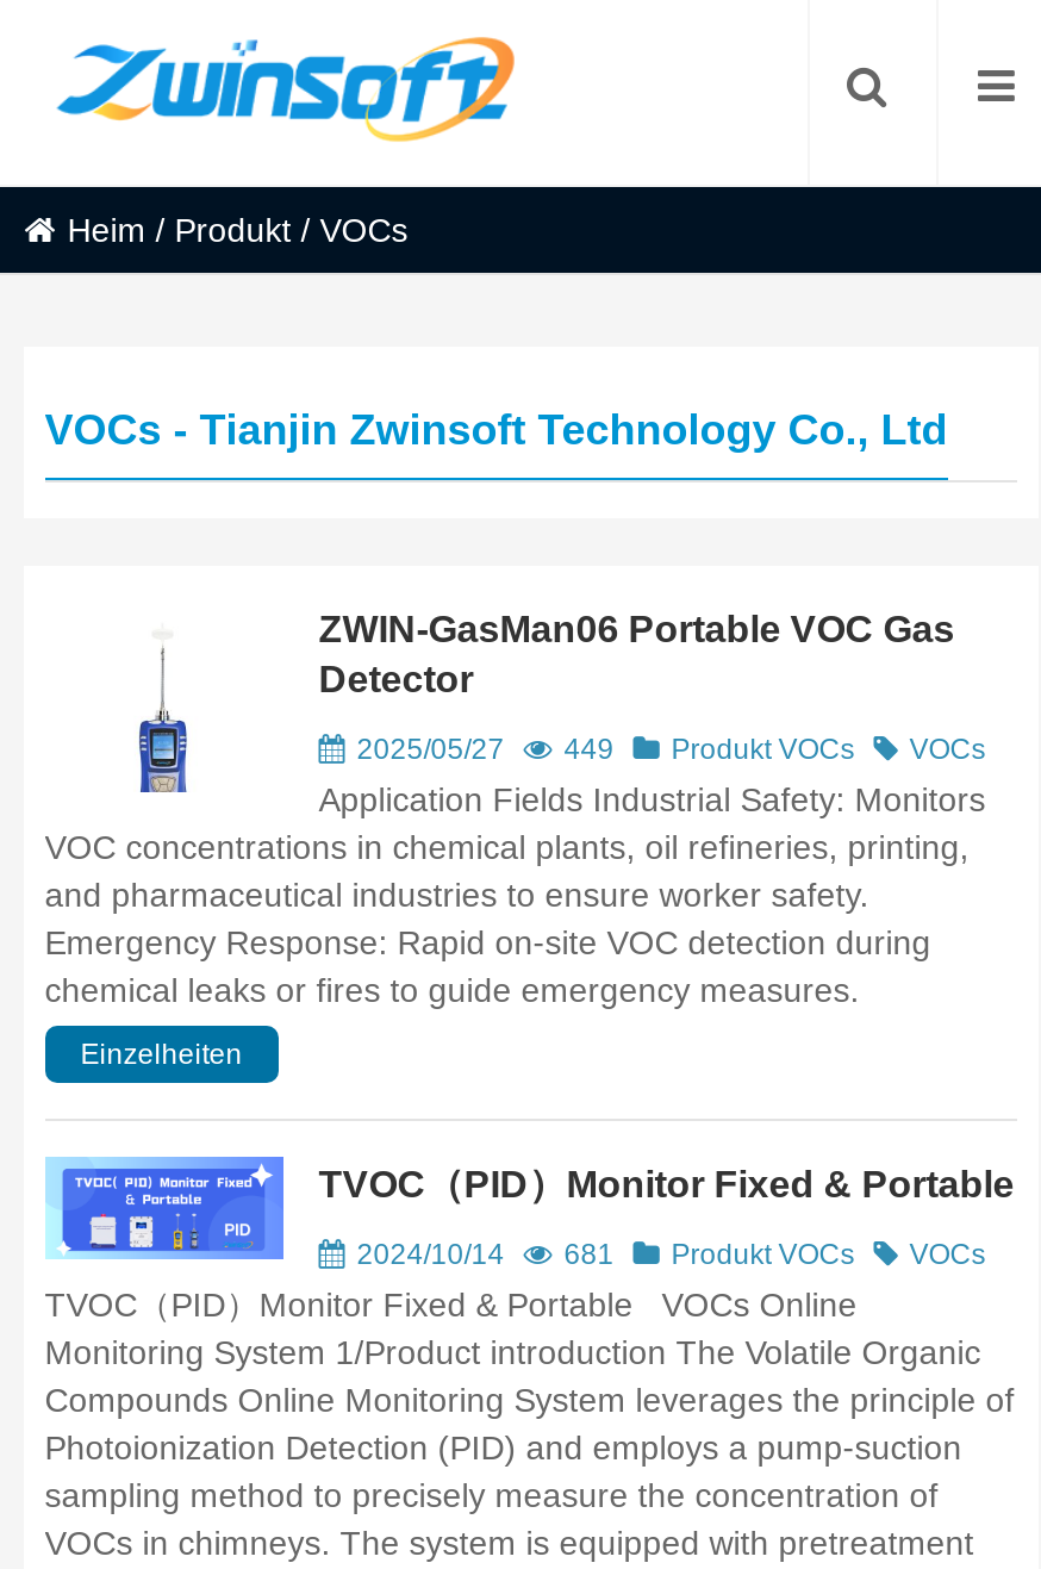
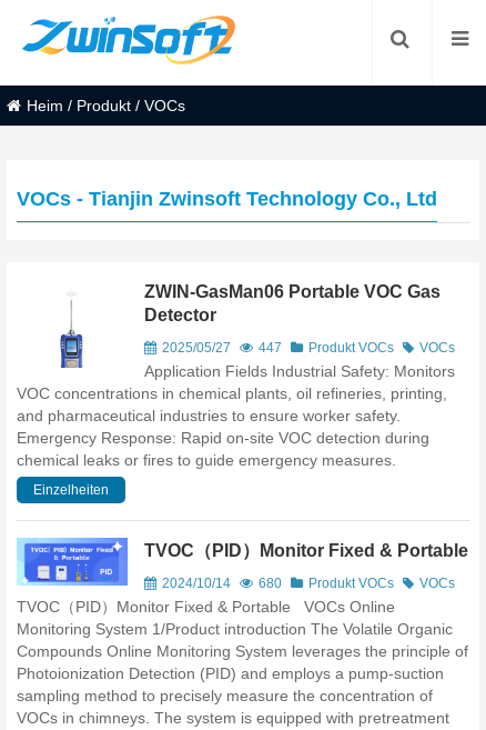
[357,733,985,766] 2025/05/27 449 Produkt VOCs VOCs -> [162,340,455,356] 2025/05/27 447 Produkt VOCs VOCs
[357,1238,985,1271] 2024/10/14 681 Produkt VOCs VOCs -> [162,576,455,591] 2024/10/14 680 Produkt VOCs VOCs

